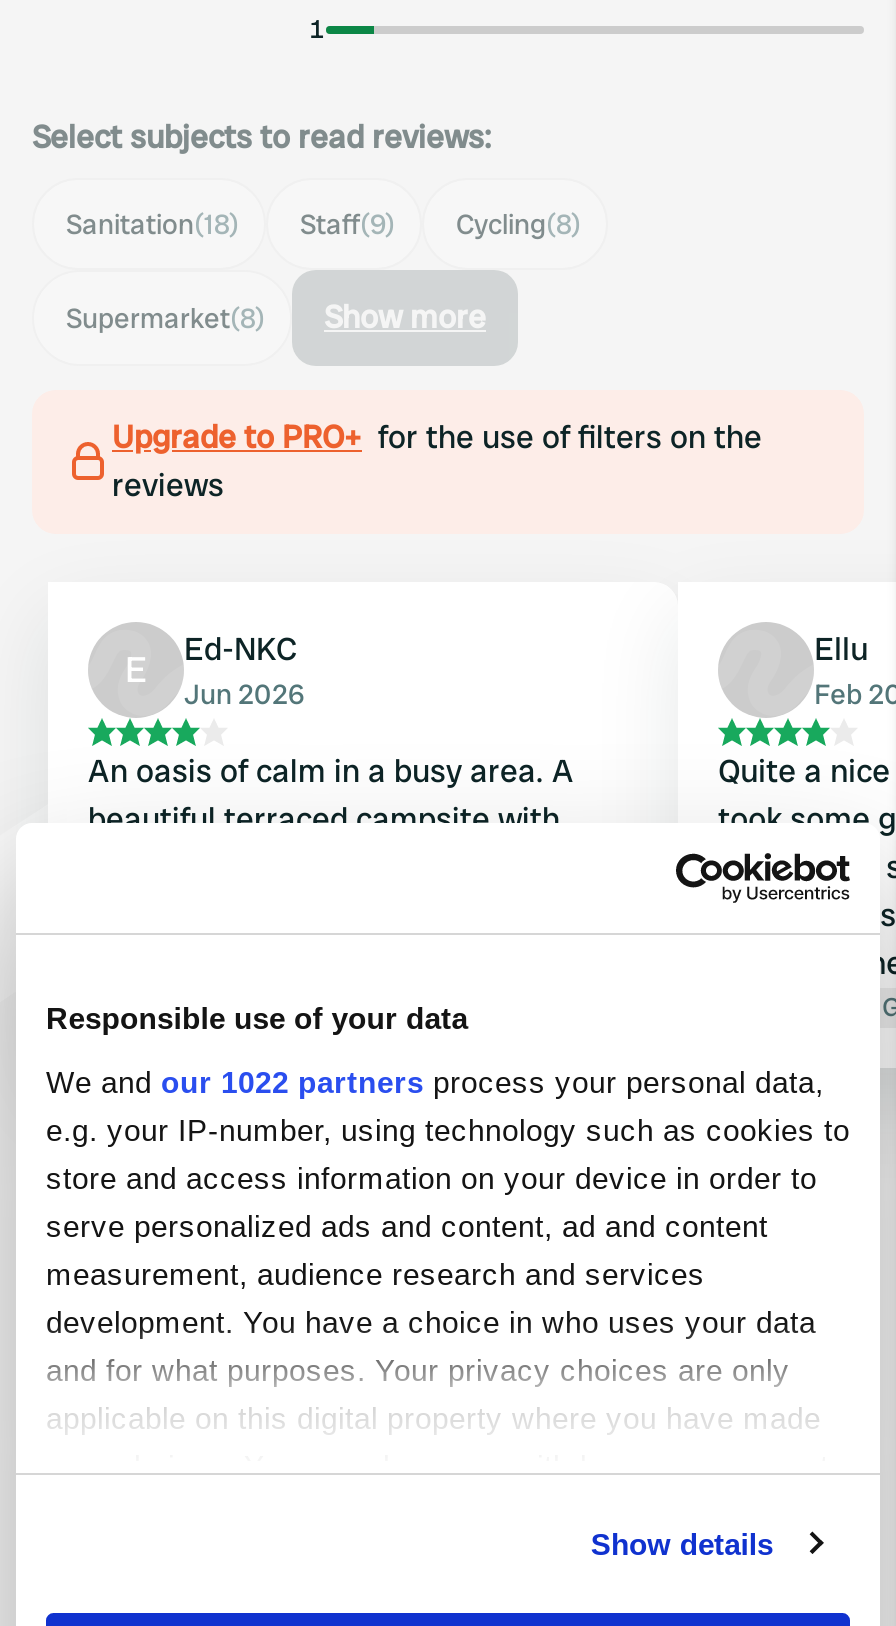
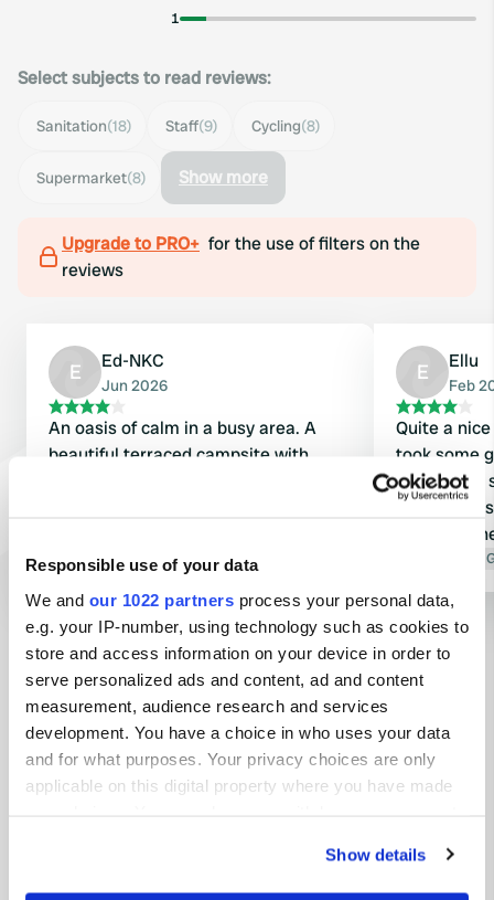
none -> [416,359,429,384] E

